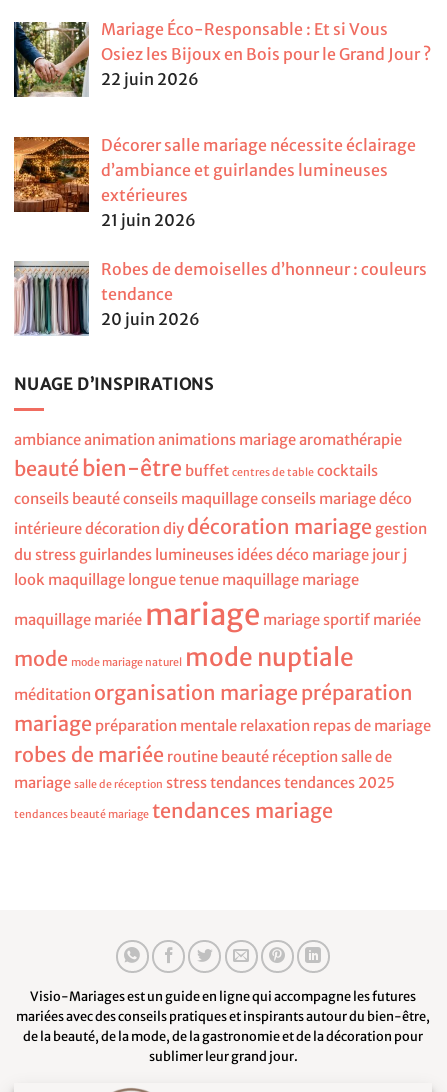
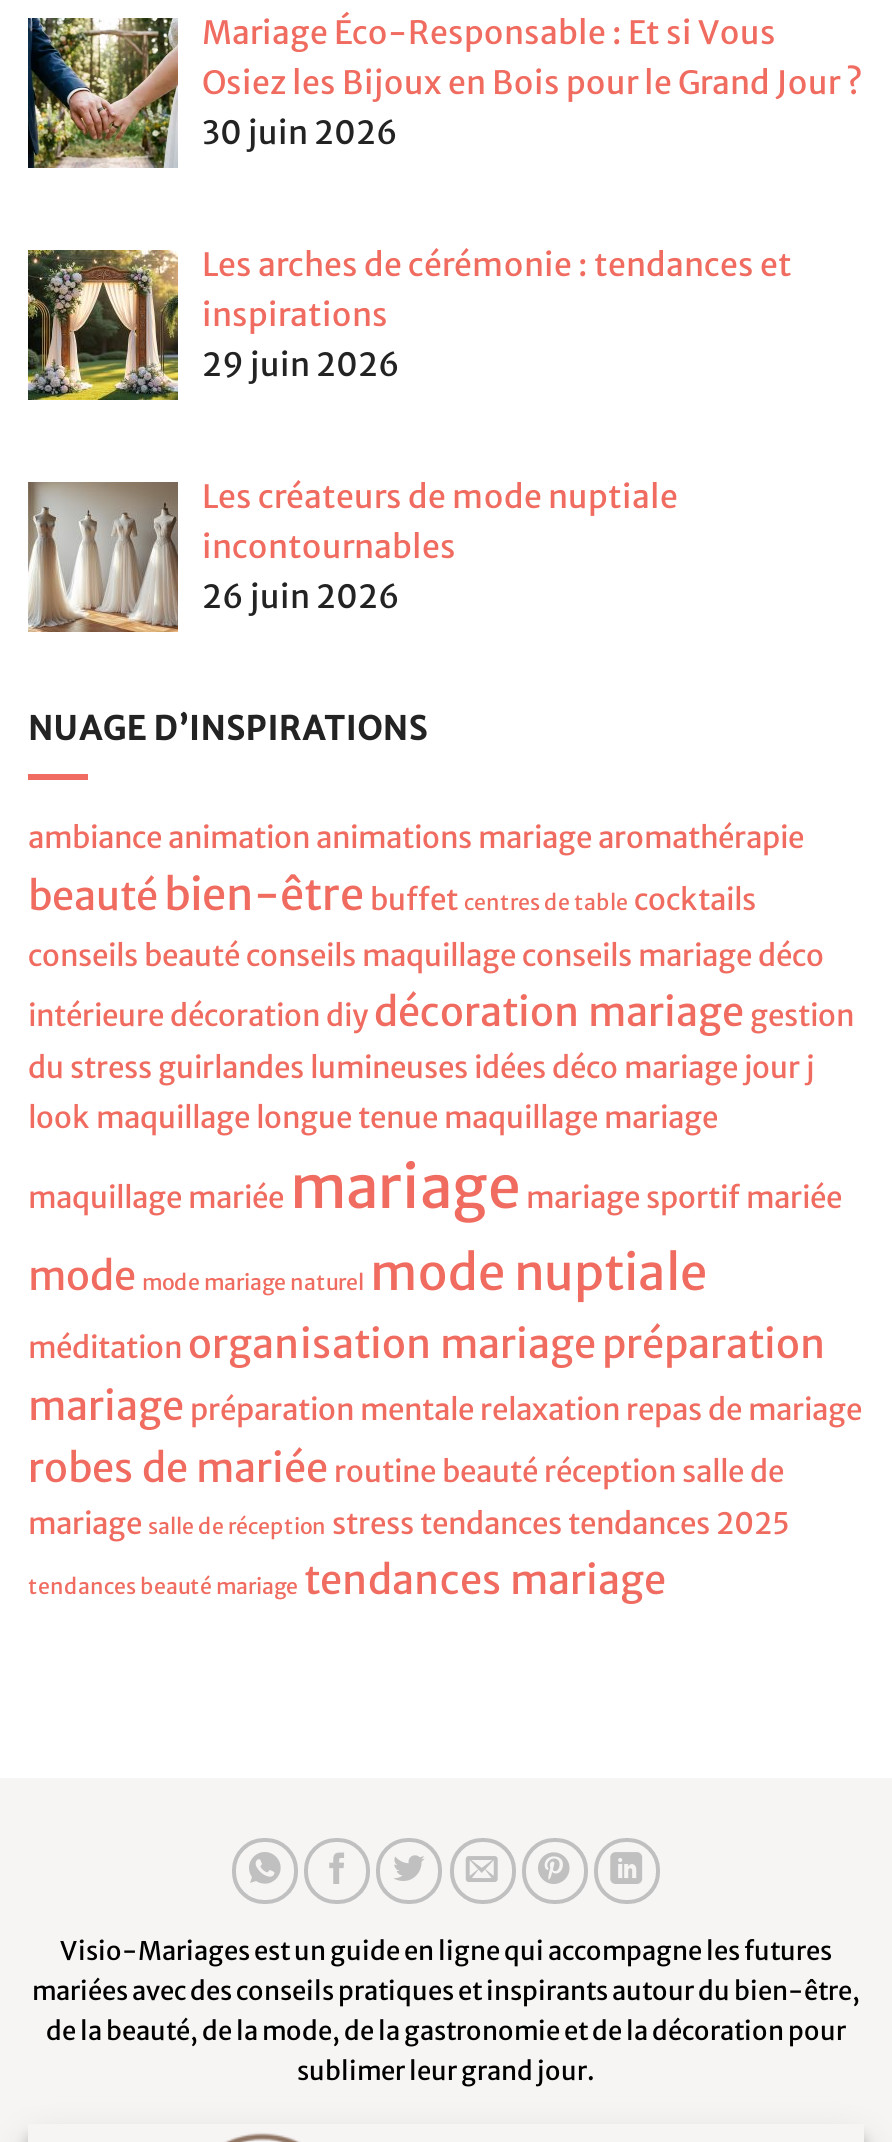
[101,69,199,89] 22 juin 2026 -> [202,113,398,153] 30 juin 2026
[13,135,416,230] [image] | Décorer salle mariage nécessite éclairage | d’ambiance et guirlandes lumineuses | extérieures | 21 juin 2026 -> [26,244,792,403] [image] | Les arches de cérémonie : tendances et | inspirations | 29 juin 2026
[14,259,427,336] [image] | Robes de demoiselles d’honneur : couleurs | tendance | 20 juin 2026 -> [28,476,678,635] [image] | Les créateurs de mode nuptiale | incontournables | 26 juin 2026

